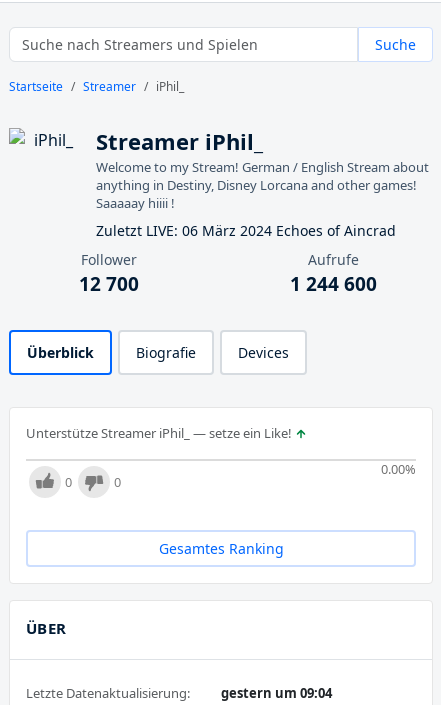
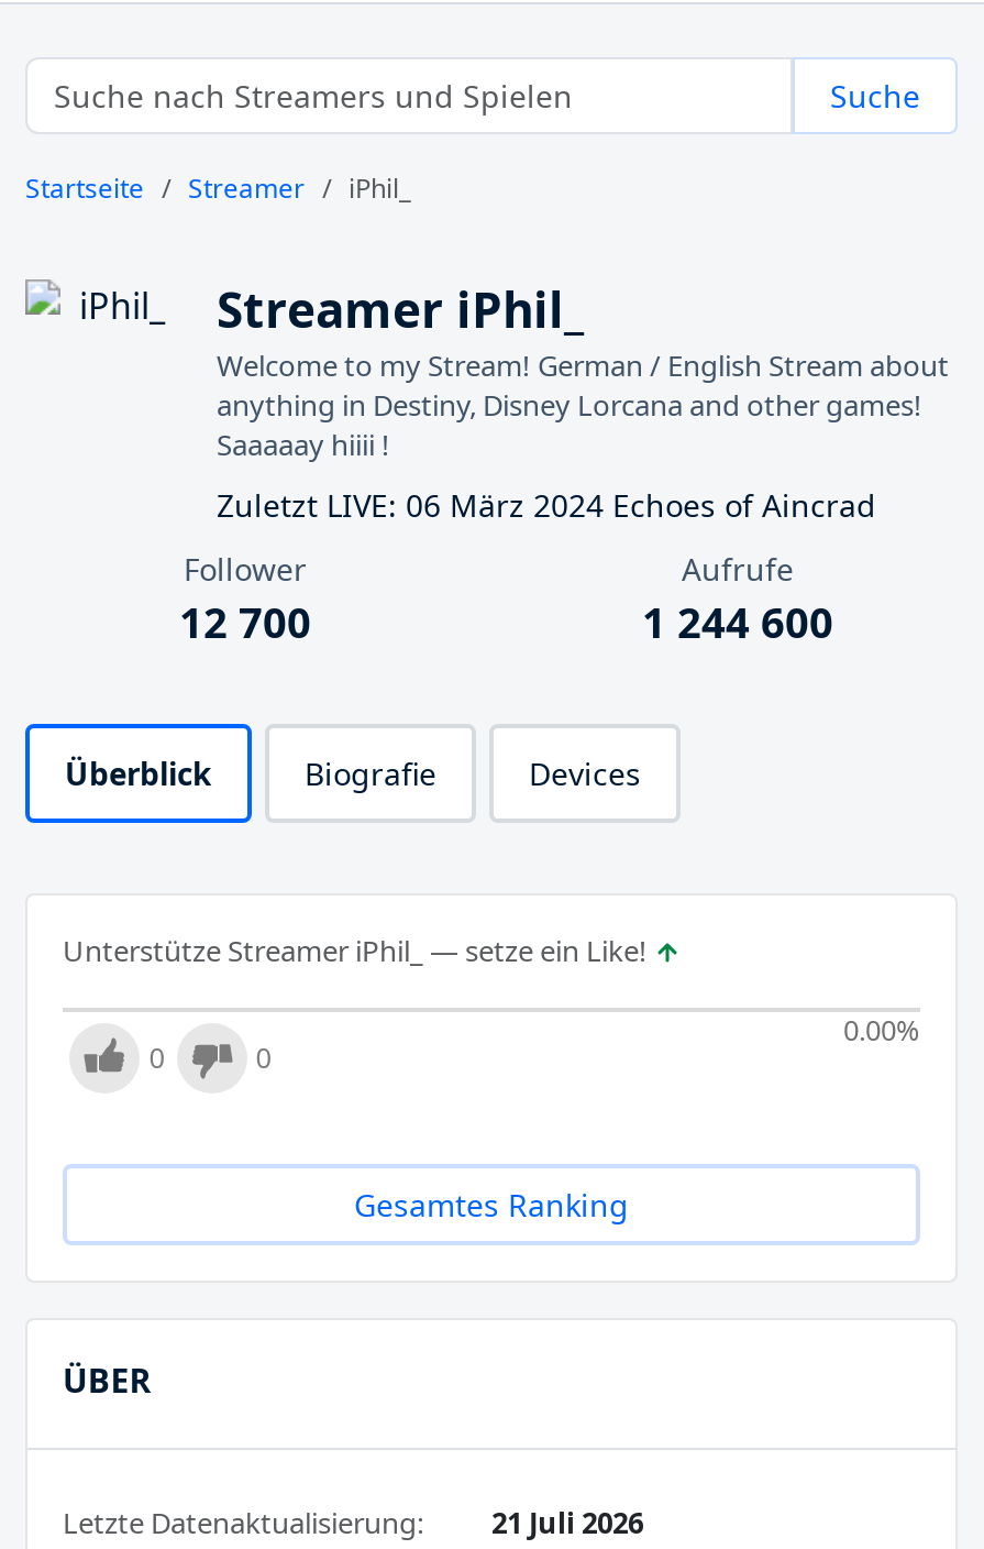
[26,684,332,702] Letzte Datenaktualisierung: gestern um 09:04 -> [63,1503,643,1542] Letzte Datenaktualisierung: 21 Juli 2026

